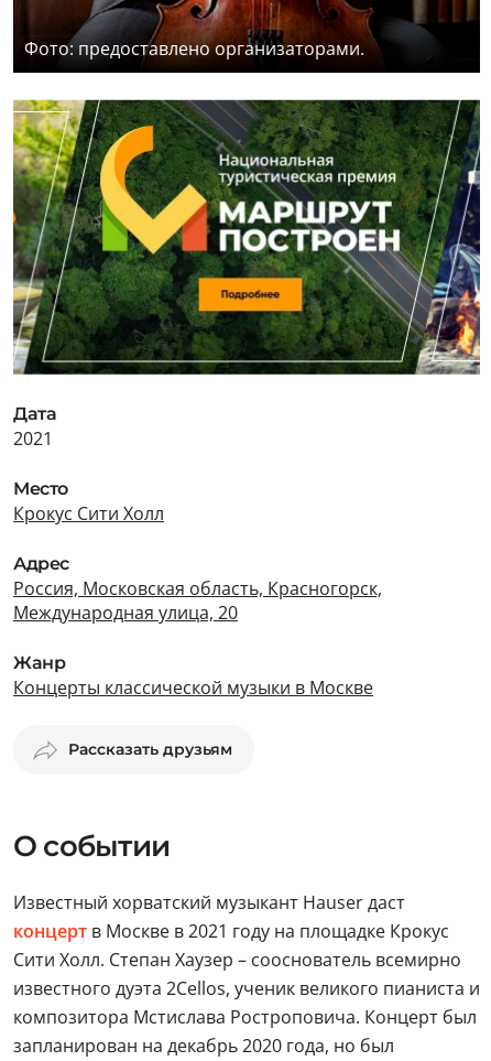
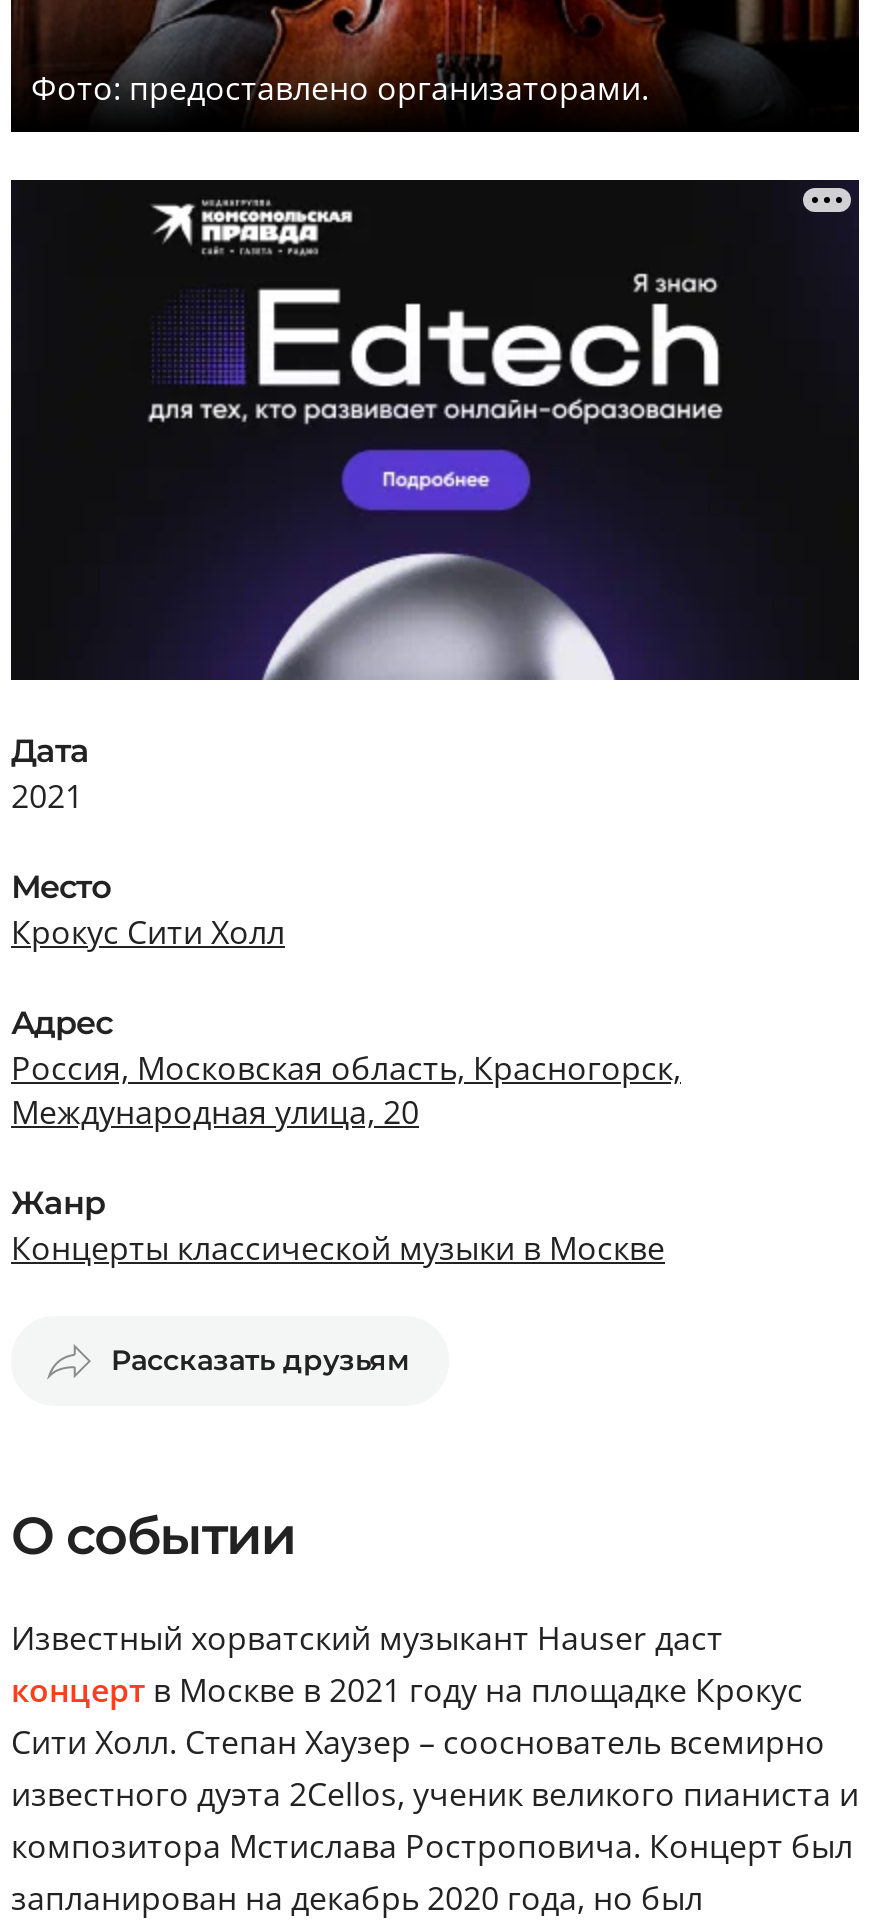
[12,99,481,376] [image] -> [9,178,861,680] [image]

